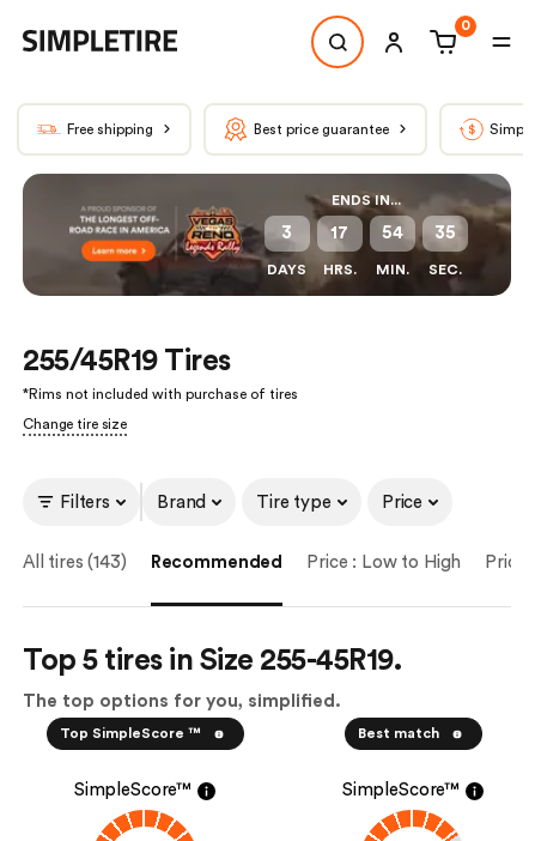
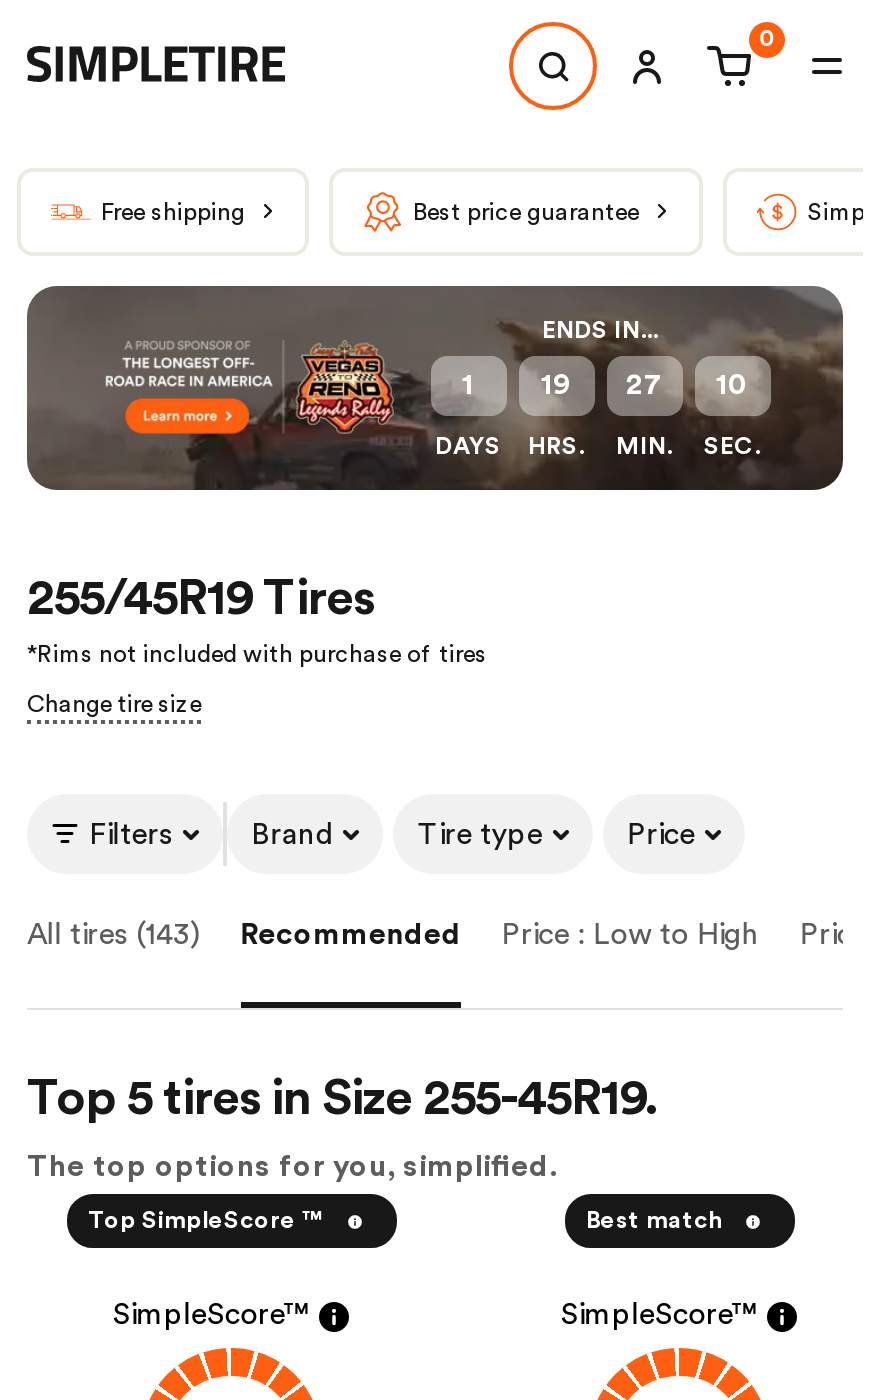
[281,224,292,242] 3 -> [462,370,474,400] 1
[330,224,348,242] 17 -> [541,370,571,400] 19
[381,224,403,242] 54 -> [626,370,662,400] 27
[434,224,455,242] 35 -> [716,370,748,400] 10

